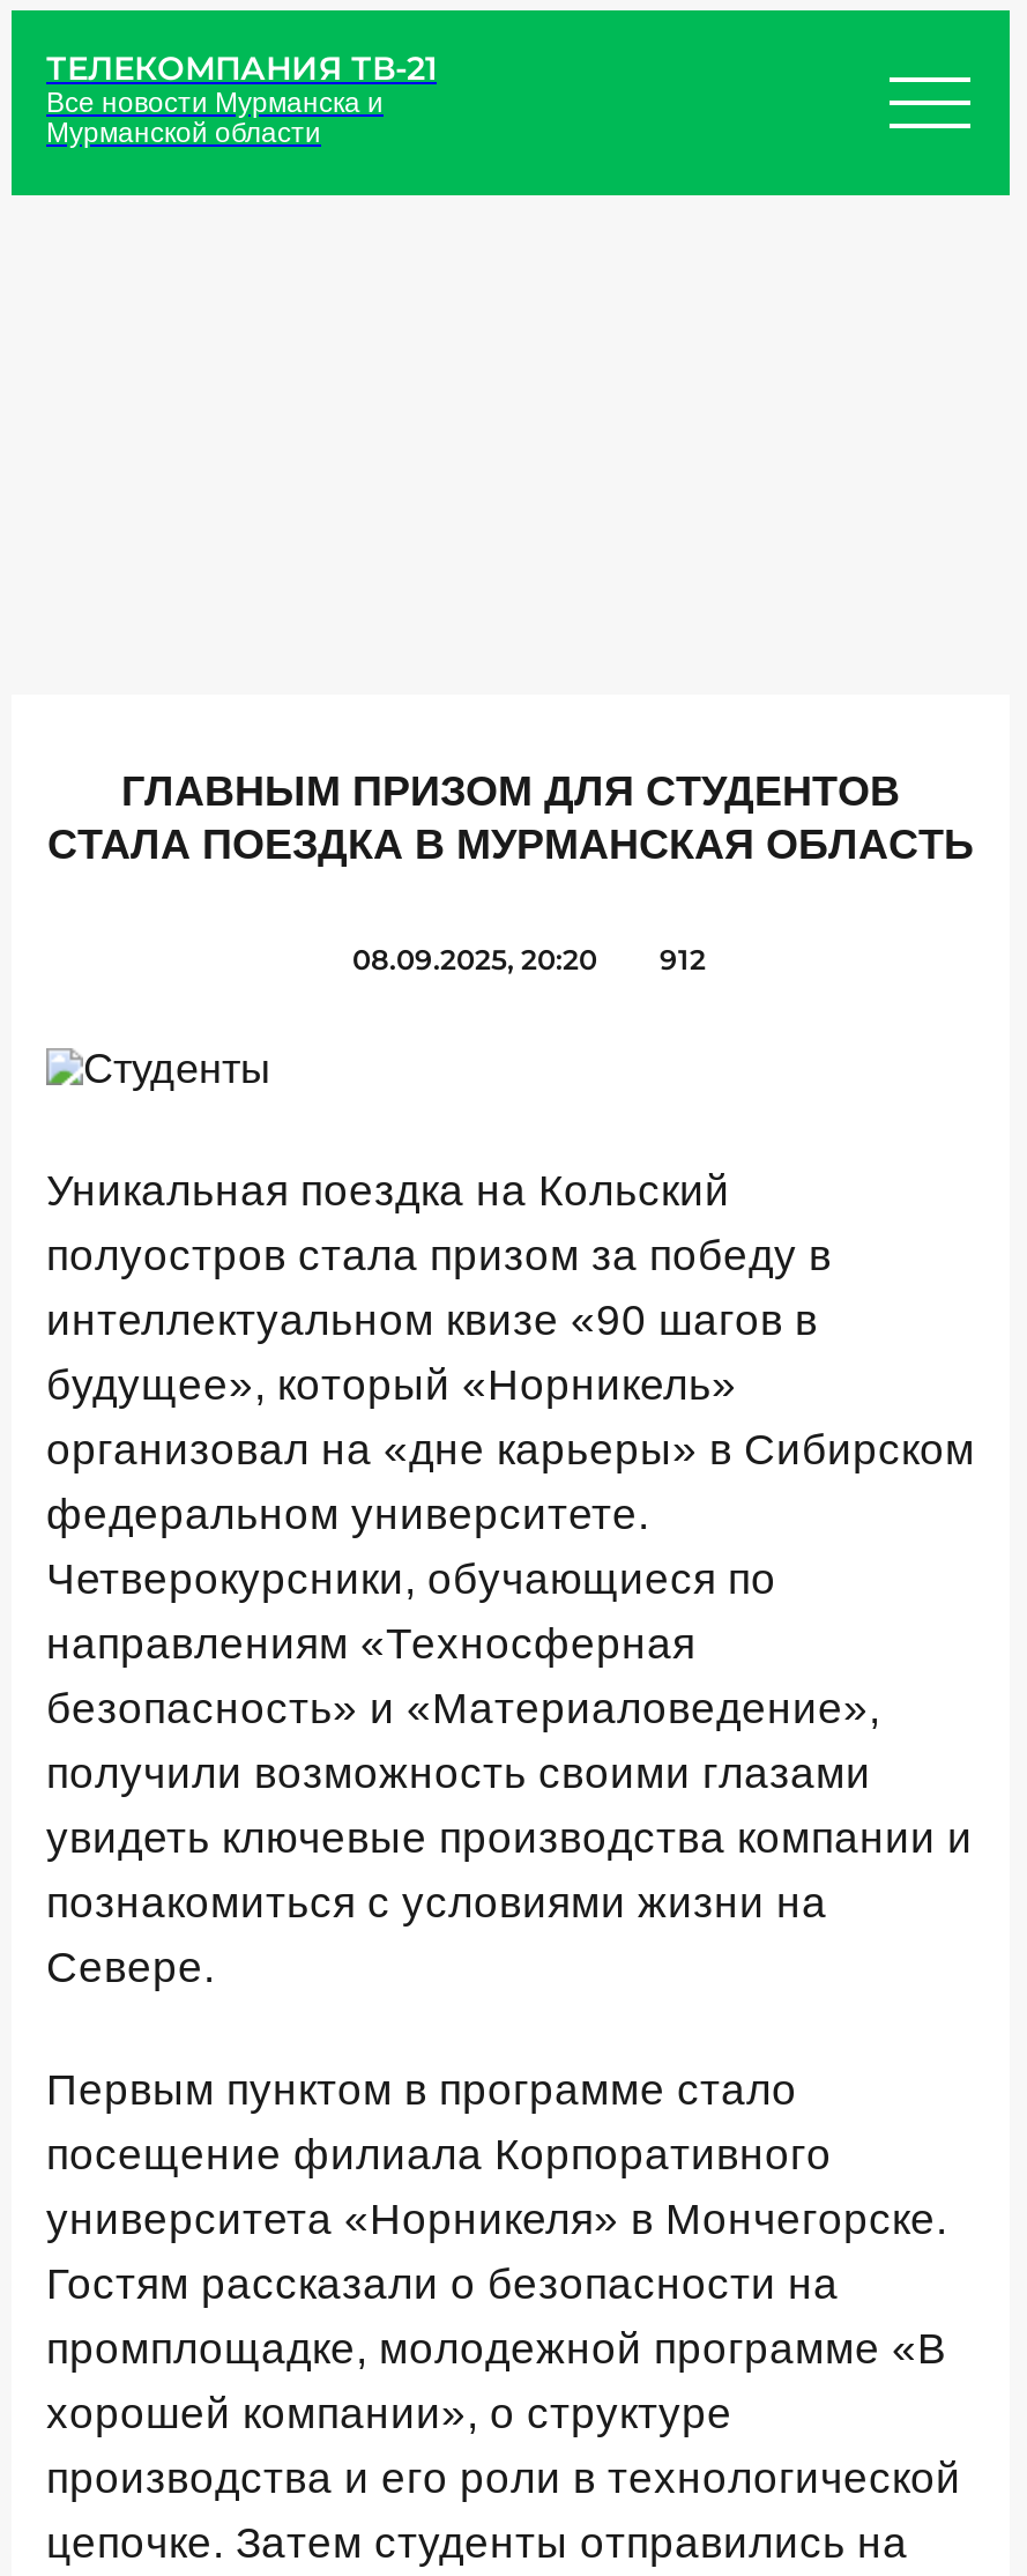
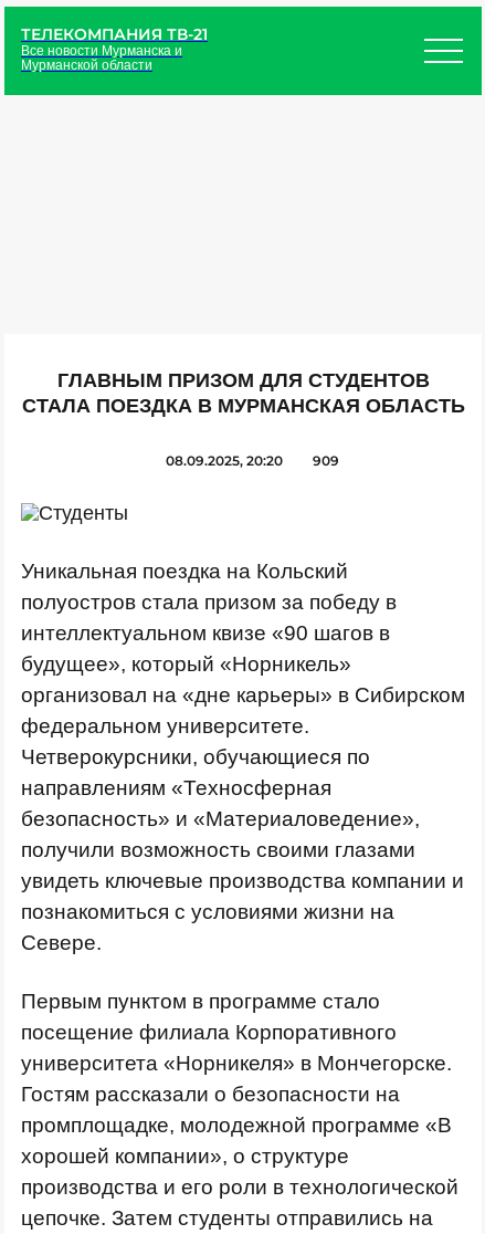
[352,942,706,977] 08.09.2025, 20:20 912 -> [165,452,339,469] 08.09.2025, 20:20 909

